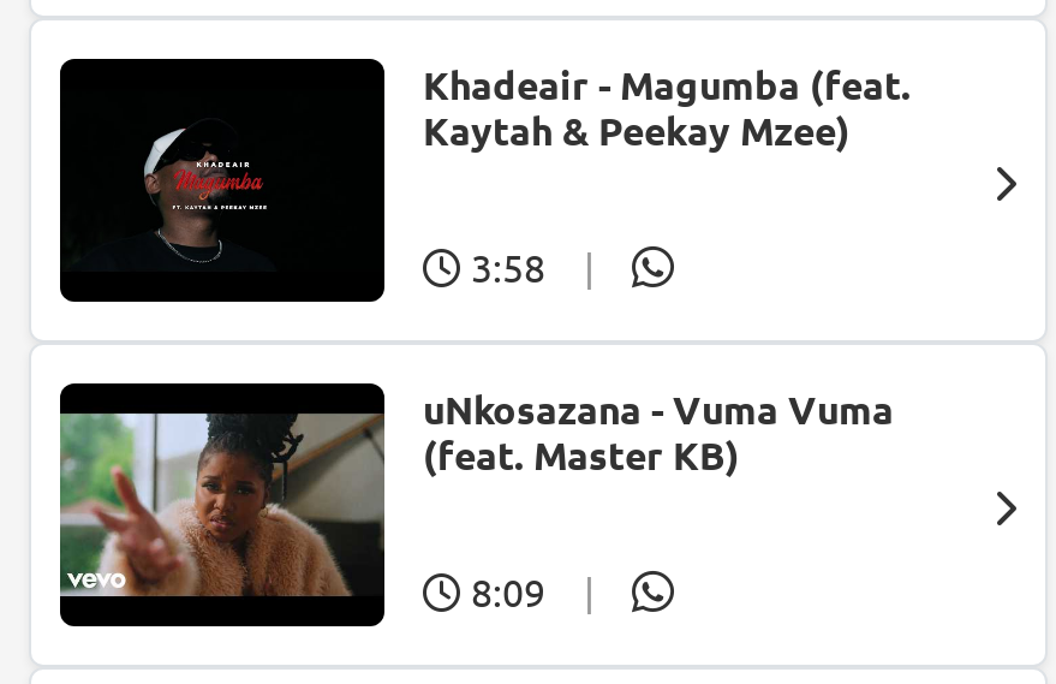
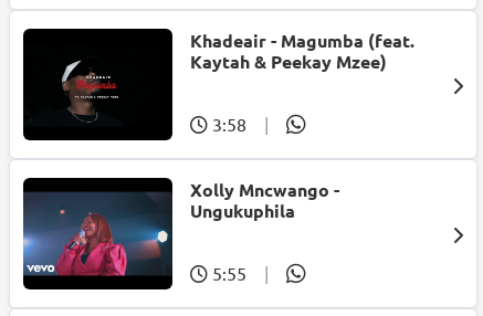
[58,383,894,597] [image] | uNkosazana - Vuma Vuma | (feat. Master KB) -> [22,178,339,276] [image] | Xolly Mncwango - | Ungukuphila
[471,566,545,614] 8:09 -> [212,262,246,284] 5:55

